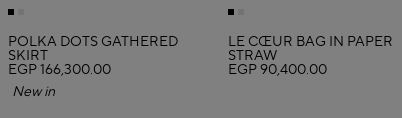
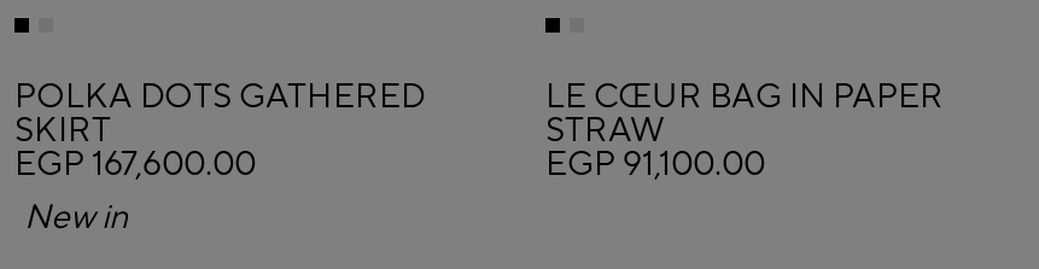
[8,61,111,79] EGP 166,300.00 -> [14,143,256,187] EGP 167,600.00
[228,61,327,79] EGP 90,400.00 -> [545,143,765,187] EGP 91,100.00

